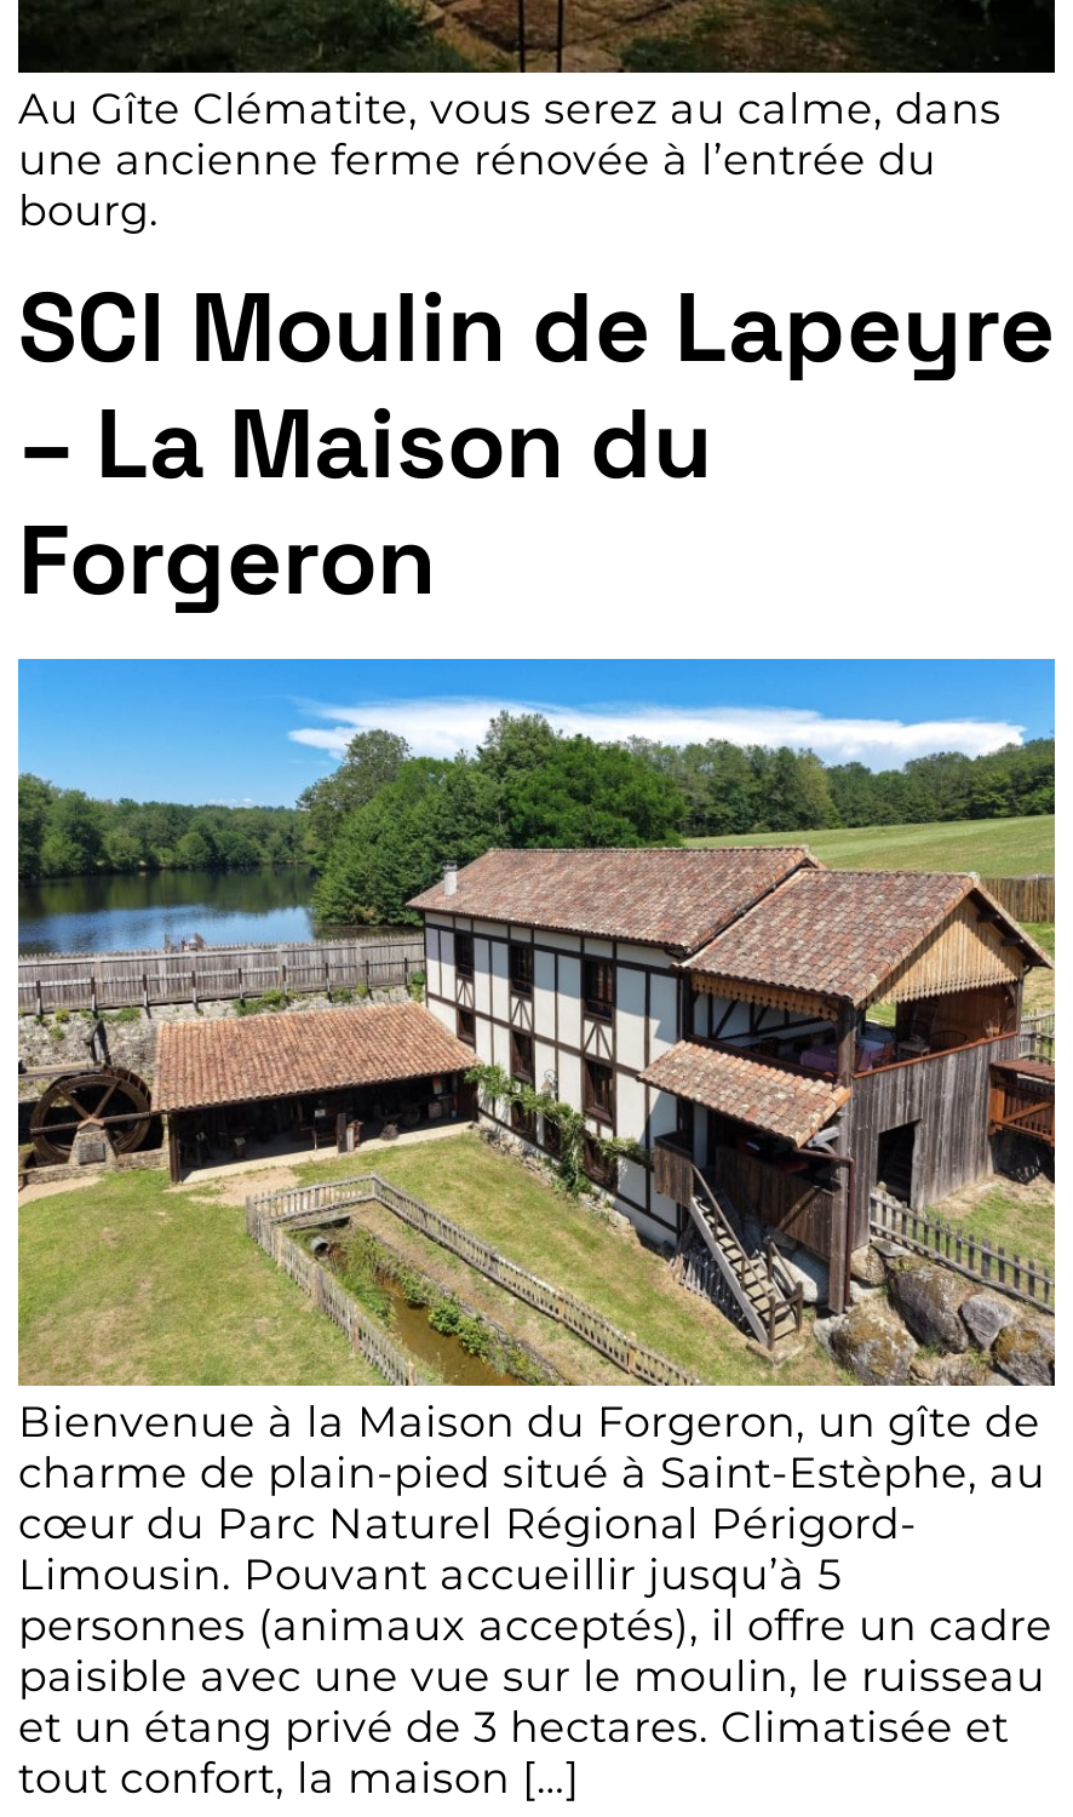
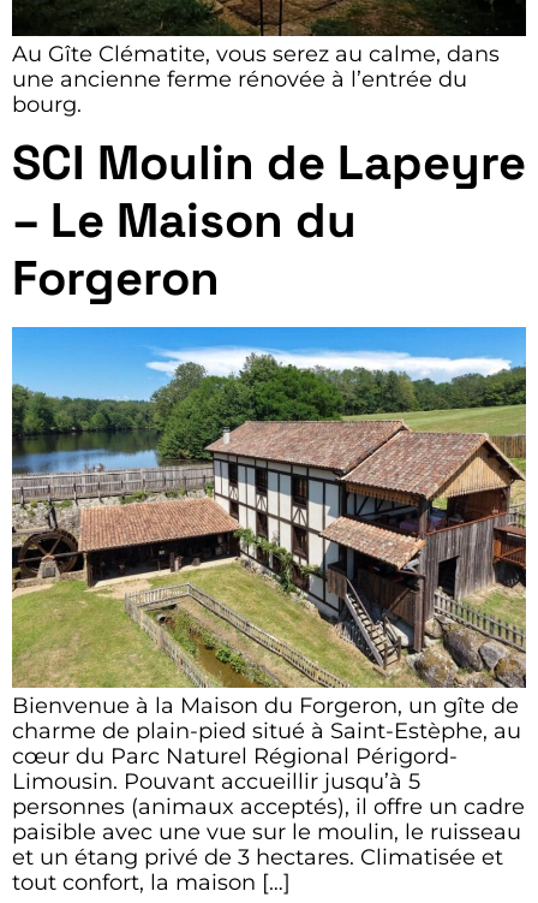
[18,382,713,506] – La Maison du -> [12,190,357,251] – Le Maison du

